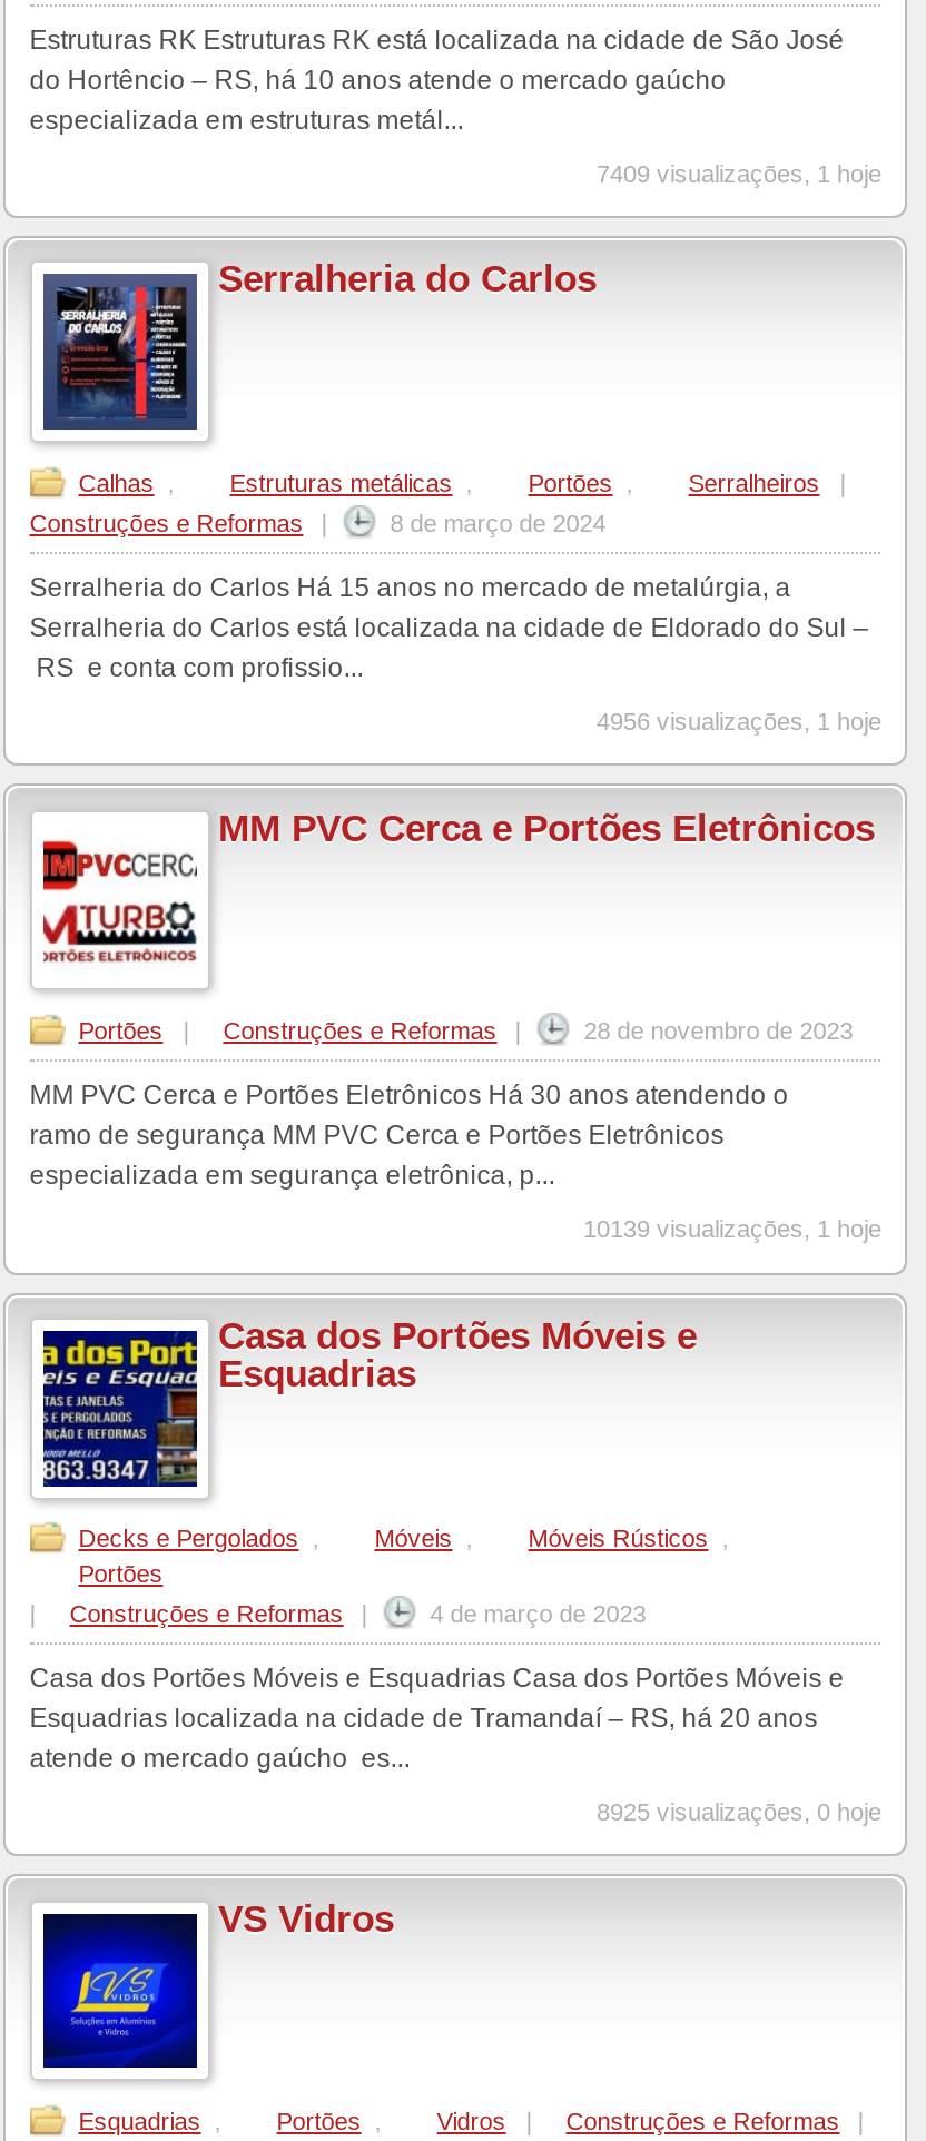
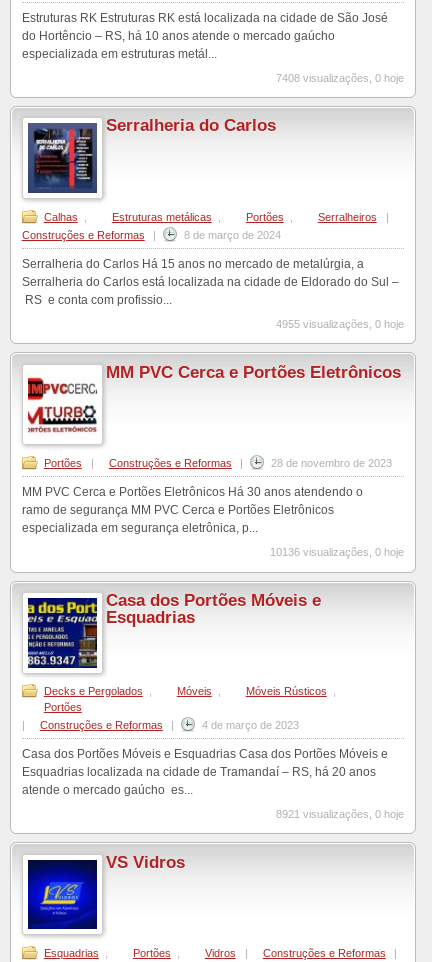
[596,159,881,186] 7409 visualizações, 1 hoje -> [276,72,404,84] 7408 visualizações, 0 hoje
[596,708,881,734] 4956 visualizações, 1 hoje -> [276,318,404,330] 4955 visualizações, 0 hoje
[583,1216,881,1243] 10139 visualizações, 1 hoje -> [270,546,404,558] 10136 visualizações, 0 hoje
[596,1798,881,1825] 8925 visualizações, 0 hoje -> [276,808,404,820] 8921 visualizações, 0 hoje

